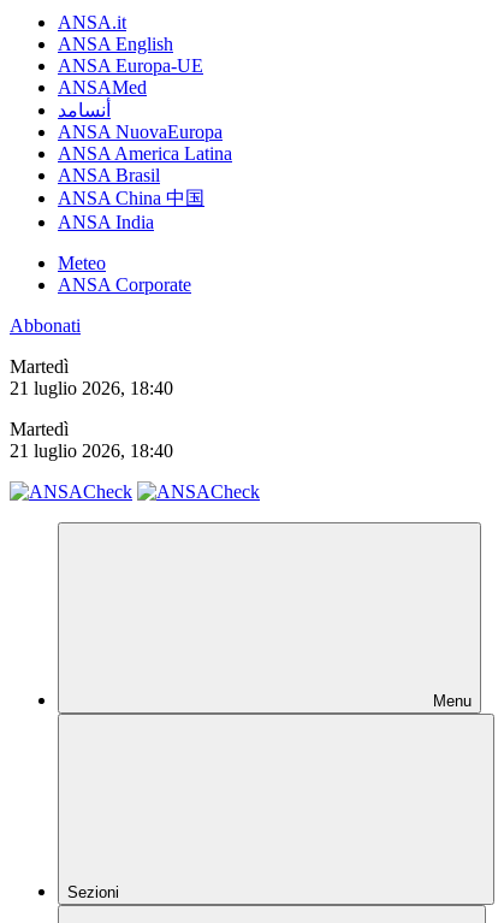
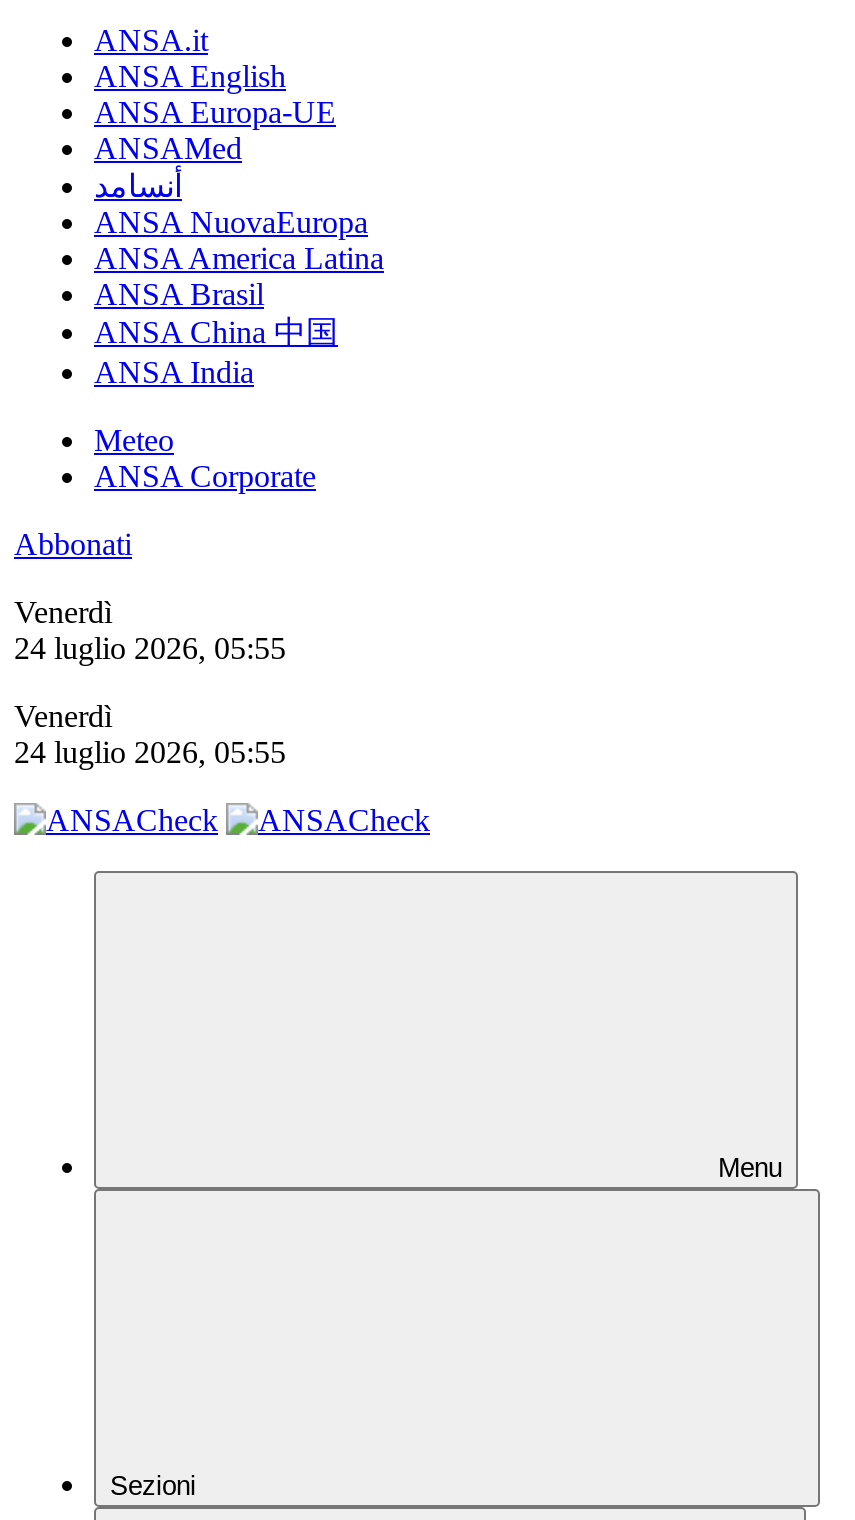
[10,356,173,398] Martedì | 21 luglio 2026, 18:40 -> [14,595,286,665] Venerdì | 24 luglio 2026, 05:55
[10,419,173,461] Martedì | 21 luglio 2026, 18:40 -> [14,699,286,769] Venerdì | 24 luglio 2026, 05:55

